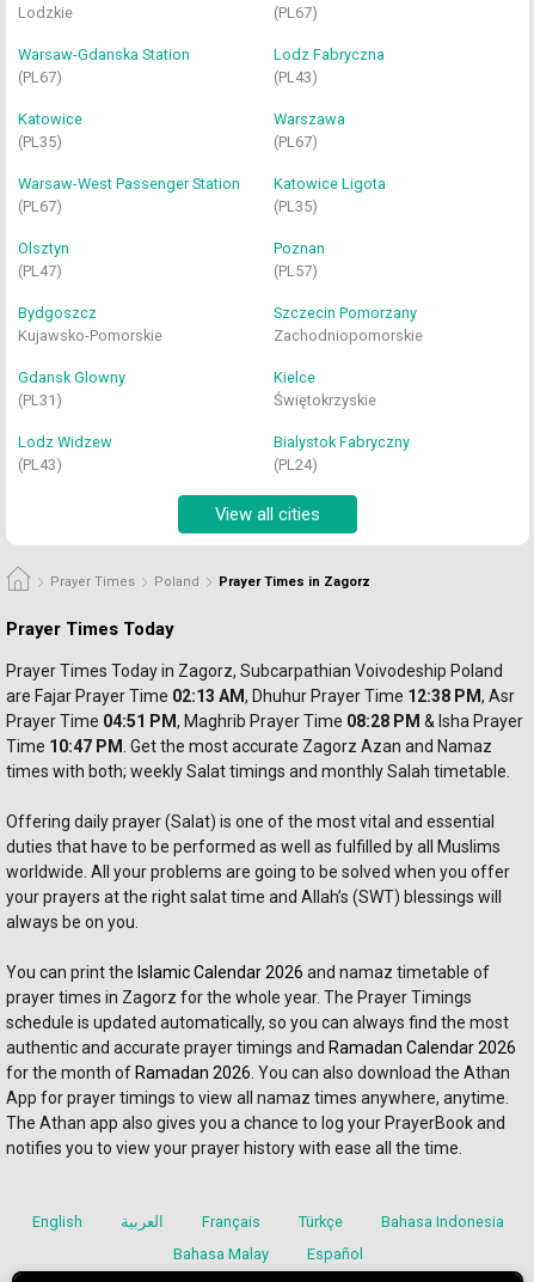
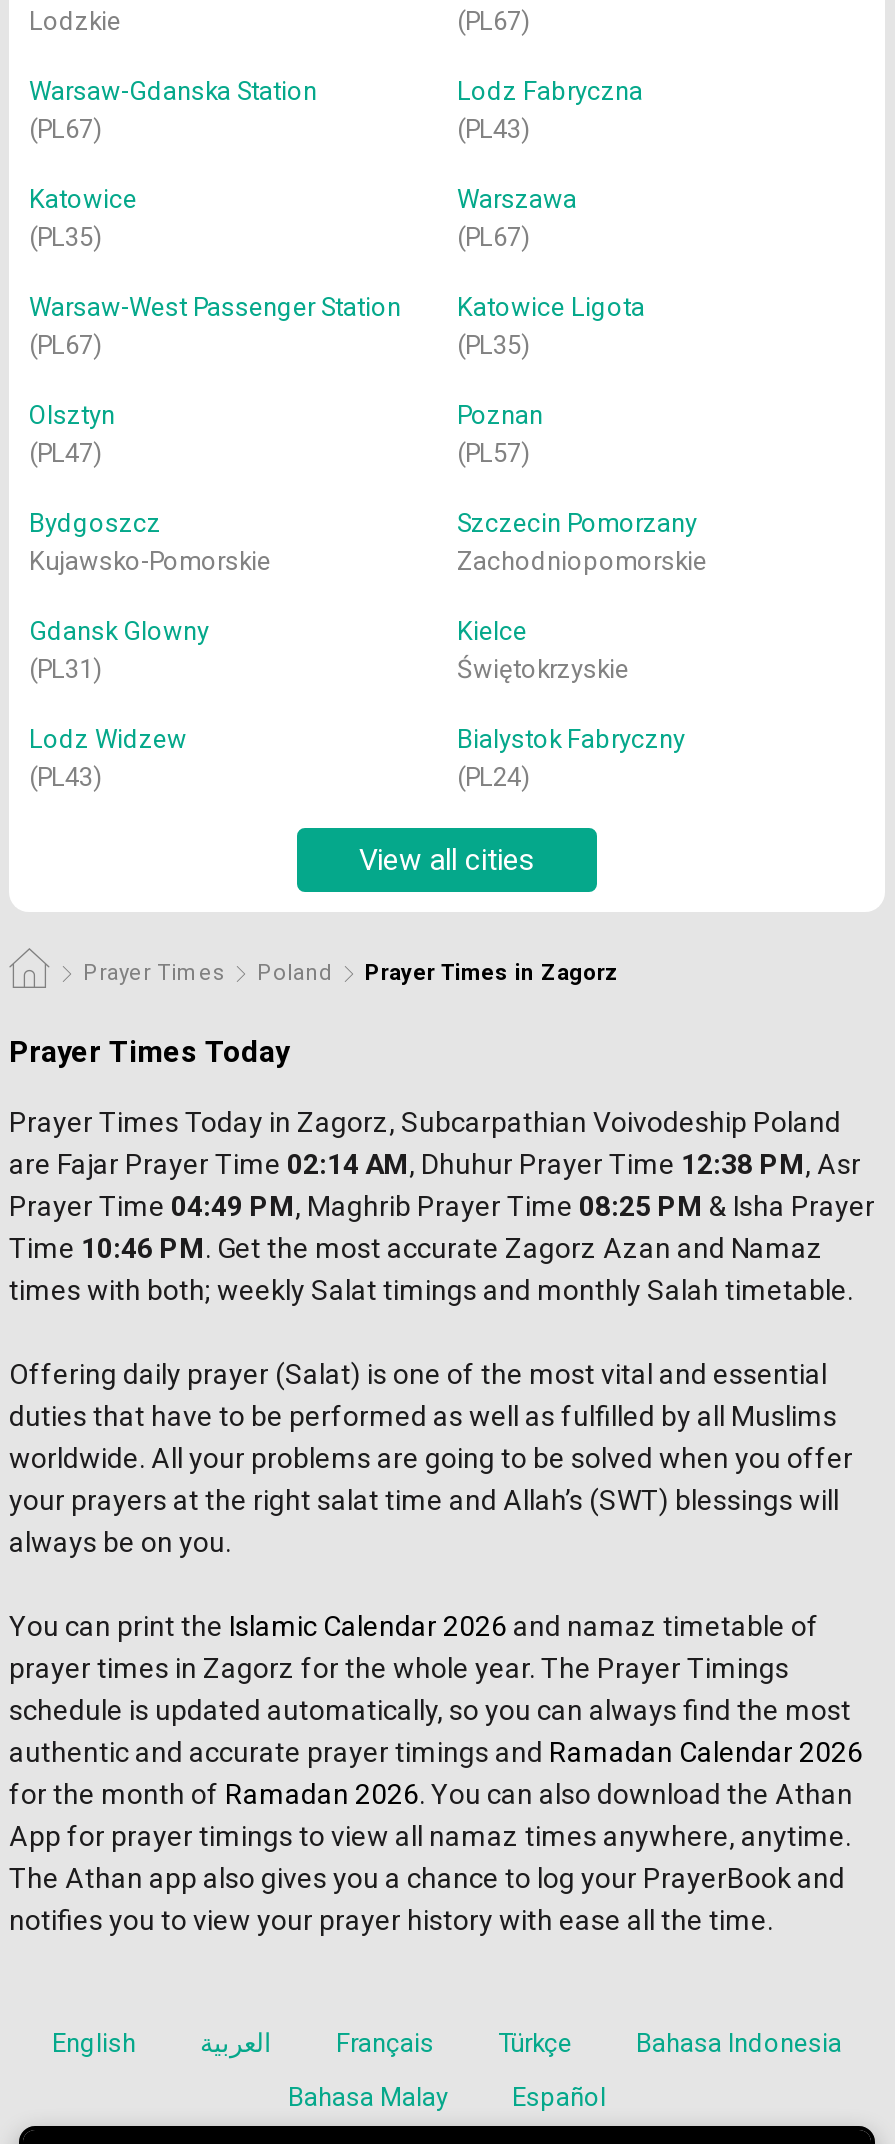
[6,686,481,706] are Fajar Prayer Time 02:13 AM, Dhuhur Prayer Time 12:38 PM -> [9,1148,805,1180] are Fajar Prayer Time 02:14 AM, Dhuhur Prayer Time 12:38 PM
[6,712,523,731] Prayer Time 04:51 PM, Maghrib Prayer Time 08:28 PM & Isha Prayer -> [9,1190,875,1222] Prayer Time 04:49 PM, Maghrib Prayer Time 08:25 PM & Isha Prayer
[6,737,492,756] Time 10:47 PM. Get the most accurate Zagorz Azan and Namaz -> [9,1232,823,1264] Time 10:46 PM. Get the most accurate Zagorz Azan and Namaz

